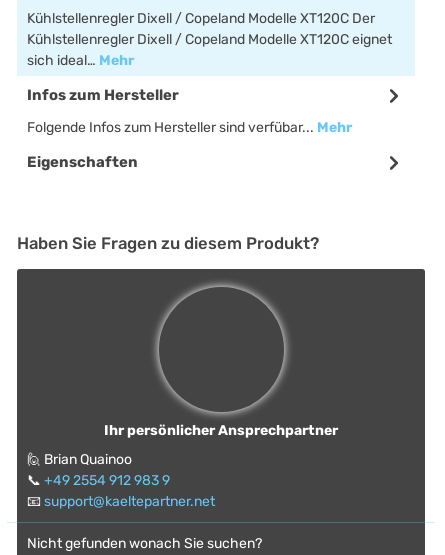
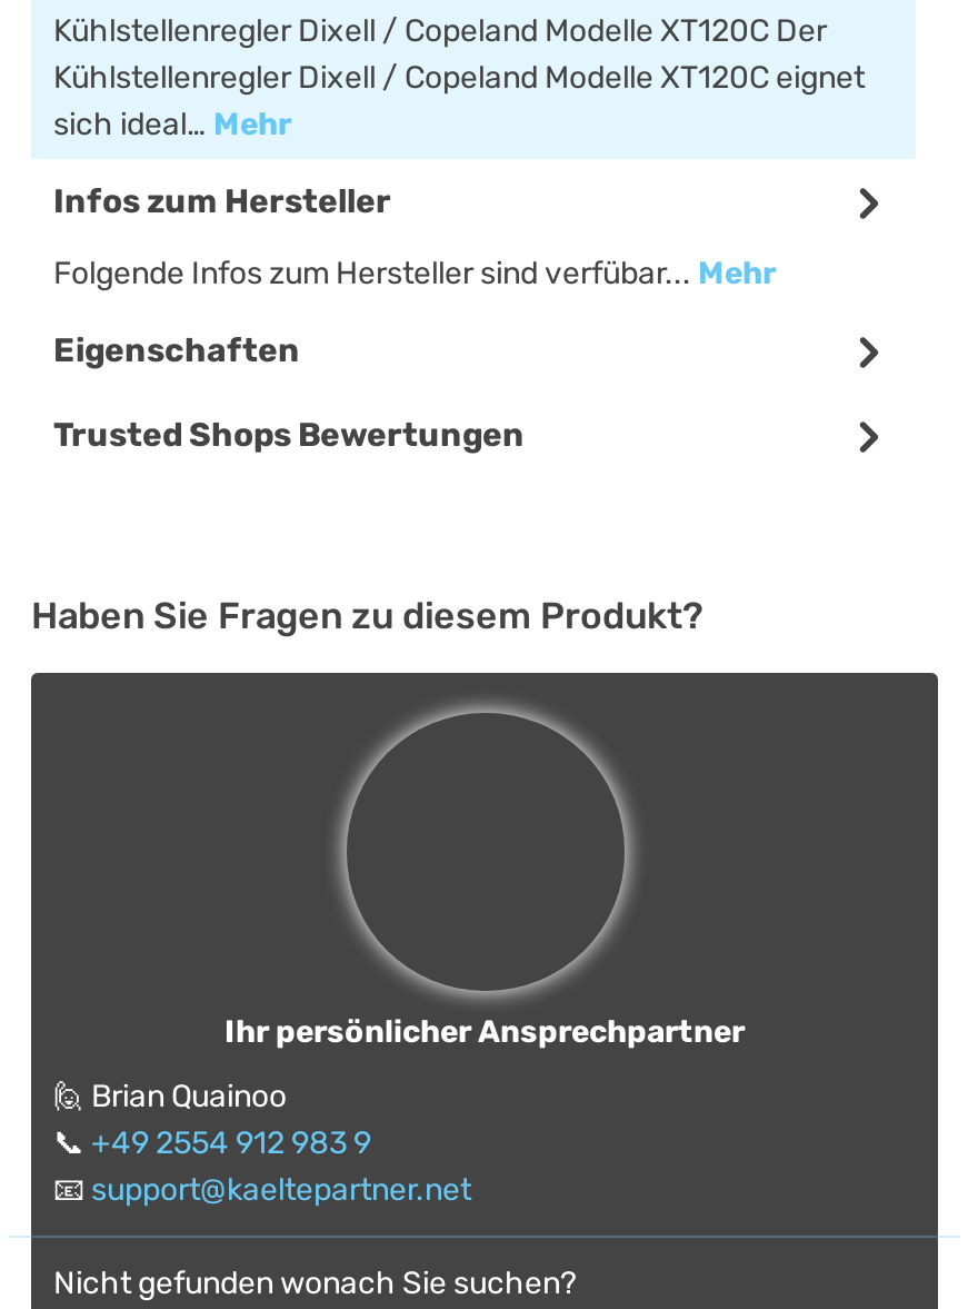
none -> [53,416,525,456] Trusted Shops Bewertungen

